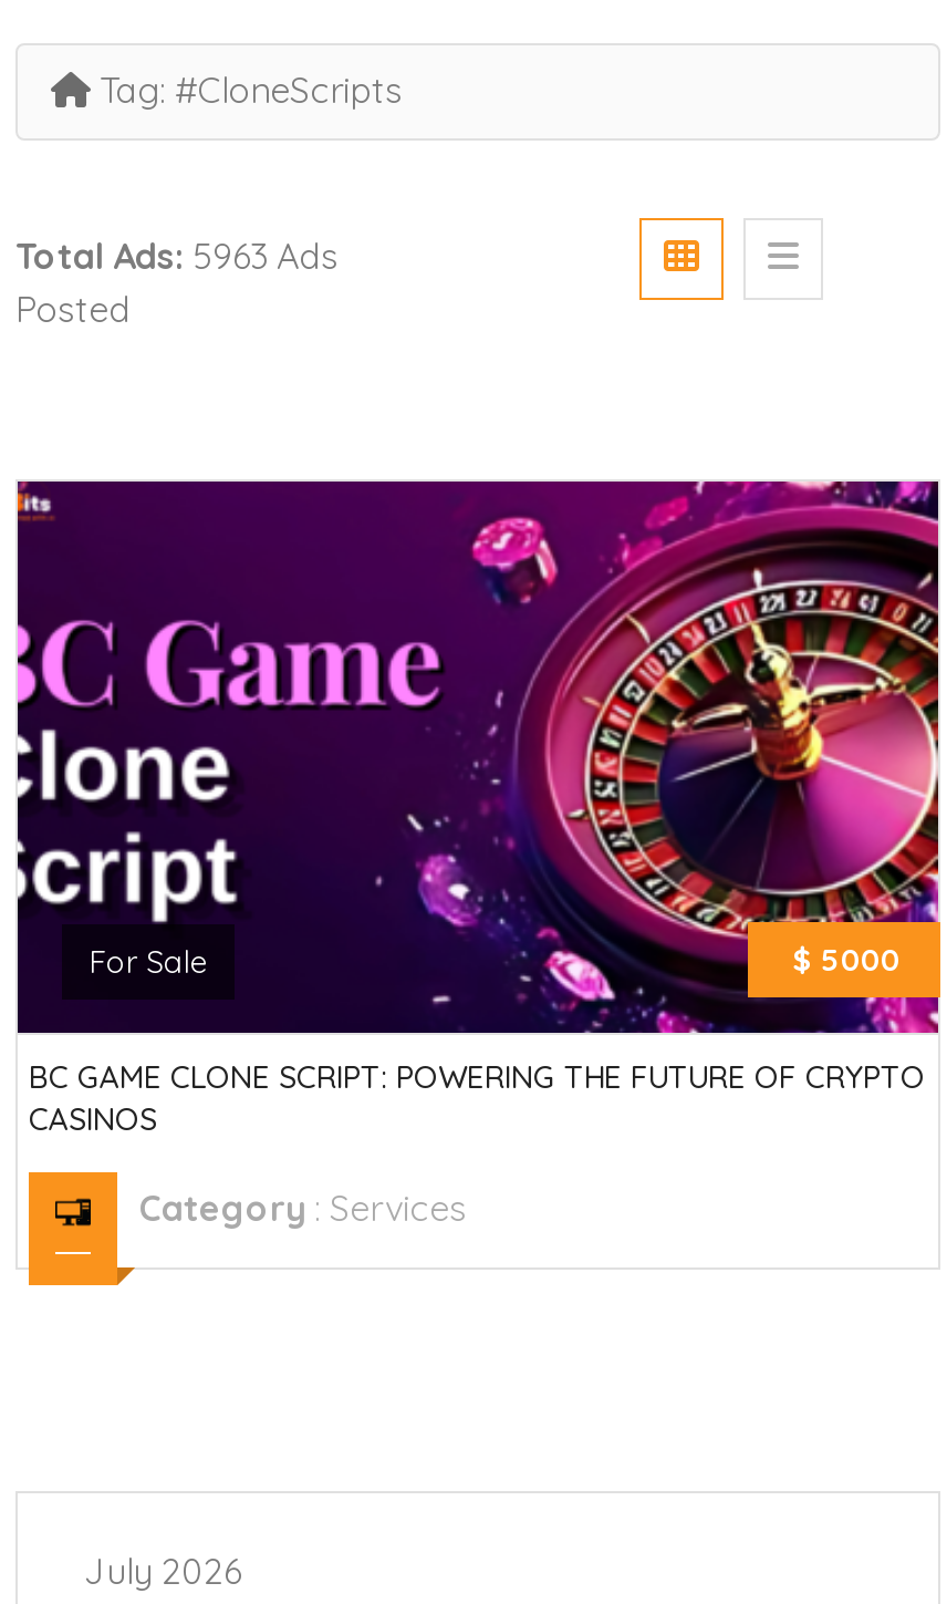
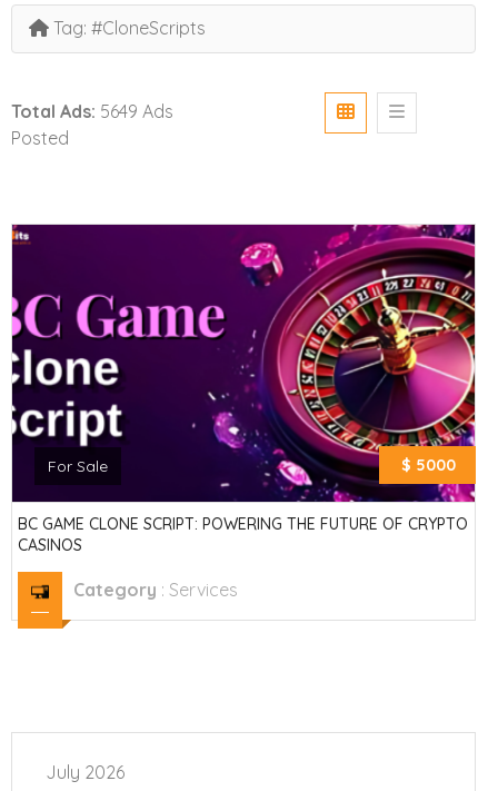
[15,233,339,277] Total Ads: 5963 Ads -> [11,100,173,122] Total Ads: 5649 Ads

